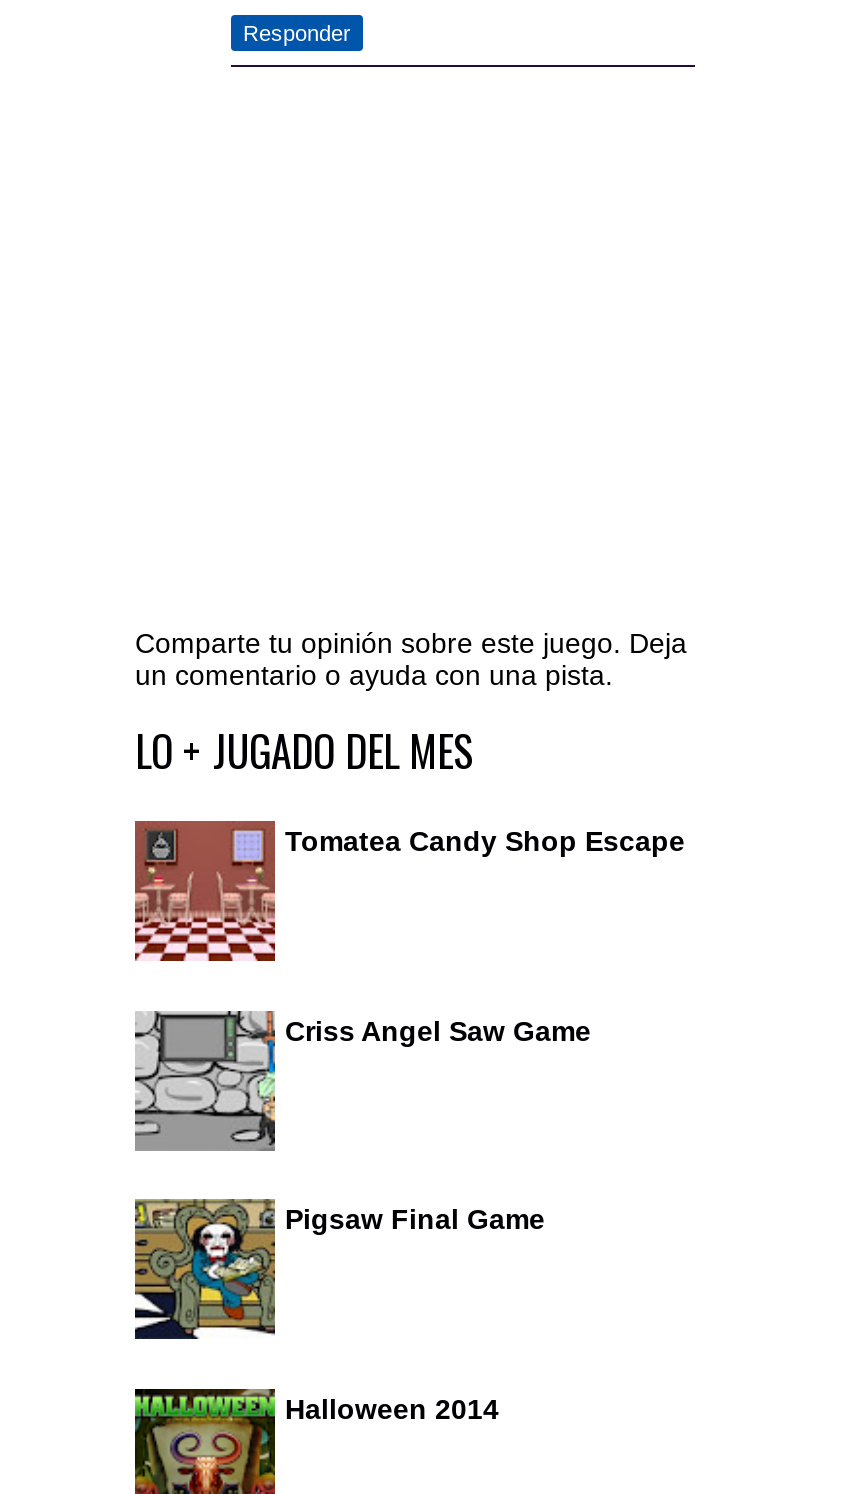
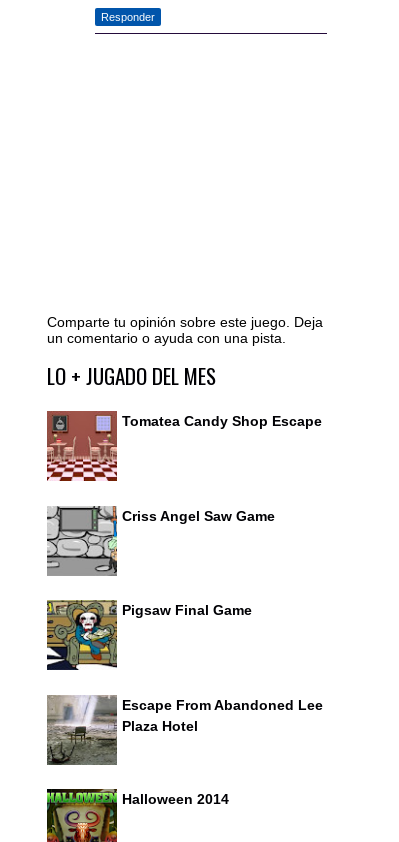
none -> [47,696,323,766] [image] | Escape From Abandoned Lee | Plaza Hotel

